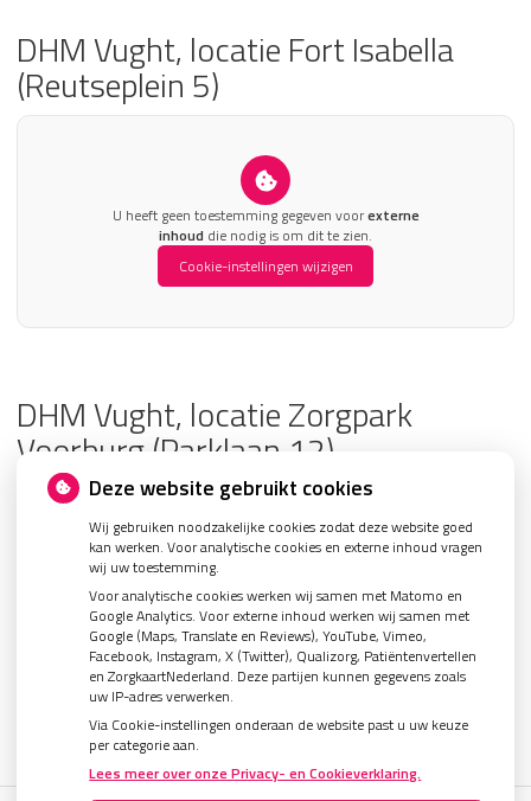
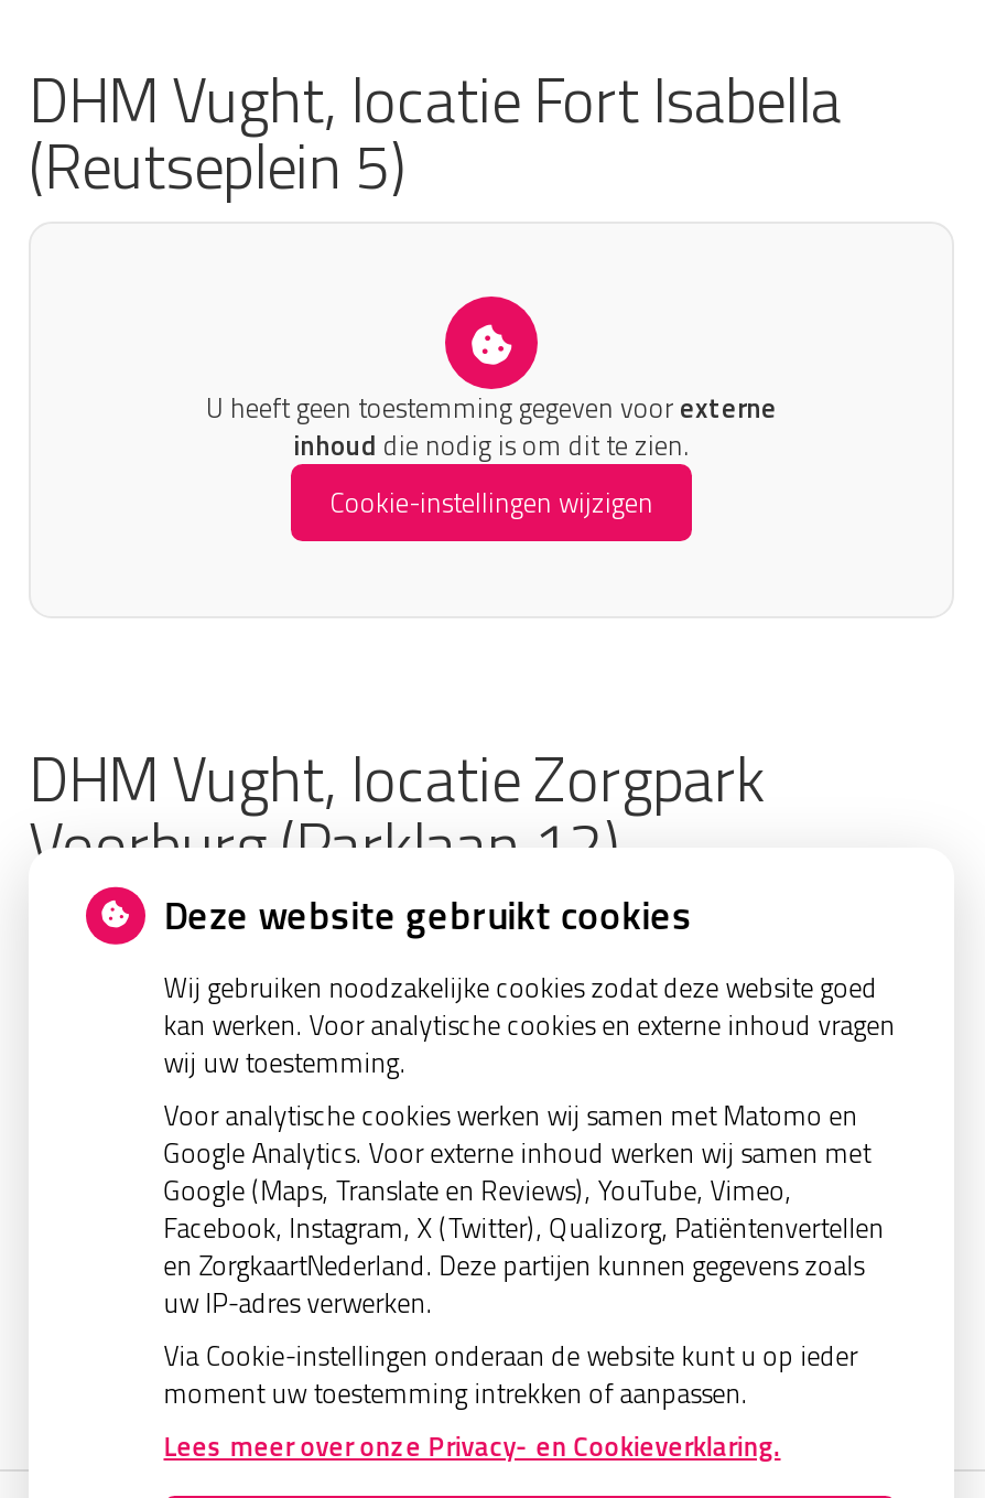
[89,713,468,755] Via Cookie-instellingen onderaan de website past u uw keuze | per categorie aan. -> [164,1334,858,1413] Via Cookie-instellingen onderaan de website kunt u op ieder | moment uw toestemming intrekken of aanpassen.

